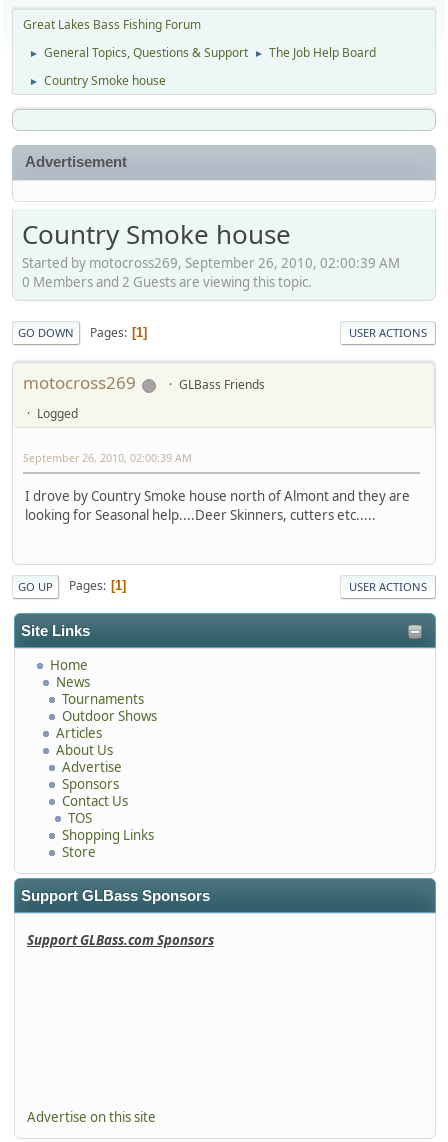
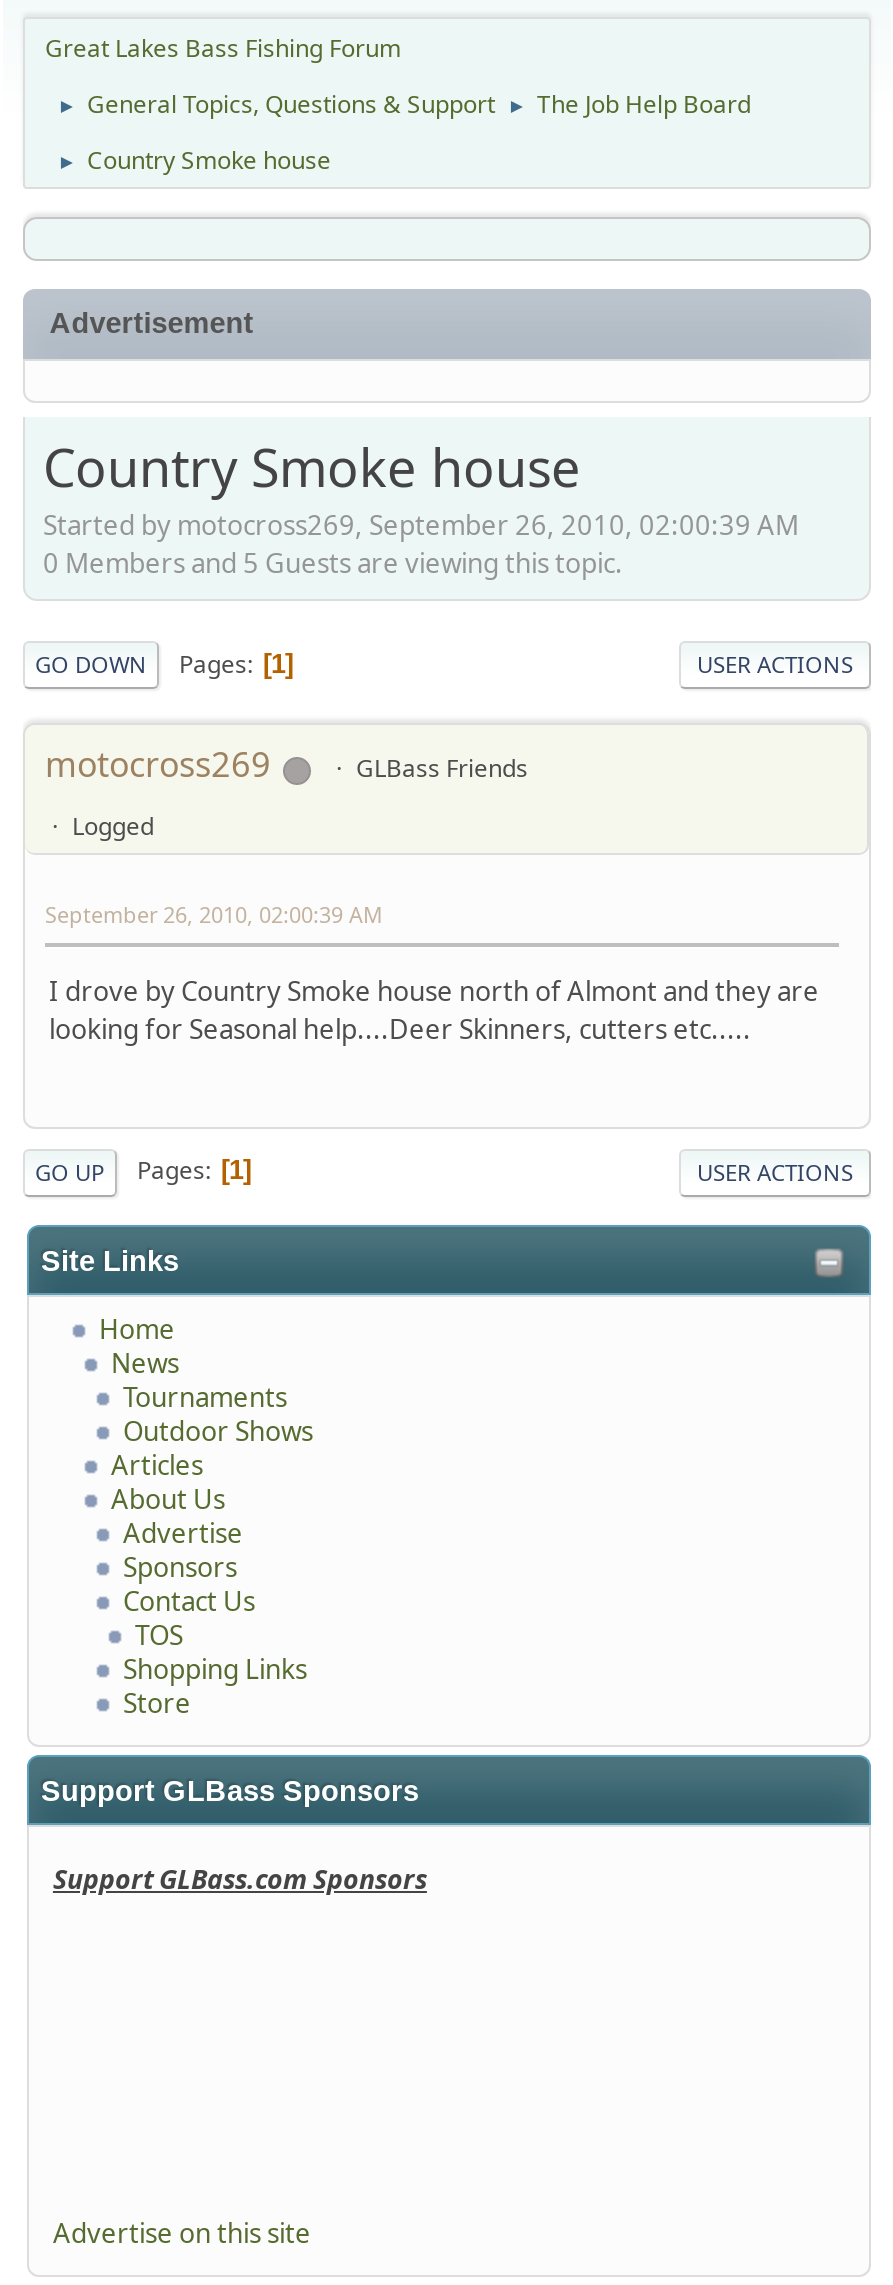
[22,273,312,291] 0 Members and 2 Guests are viewing this topic. -> [43,545,623,581] 0 Members and 5 Guests are viewing this topic.

